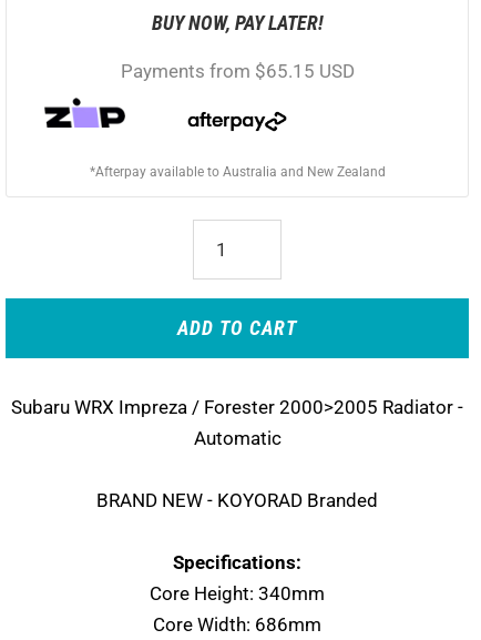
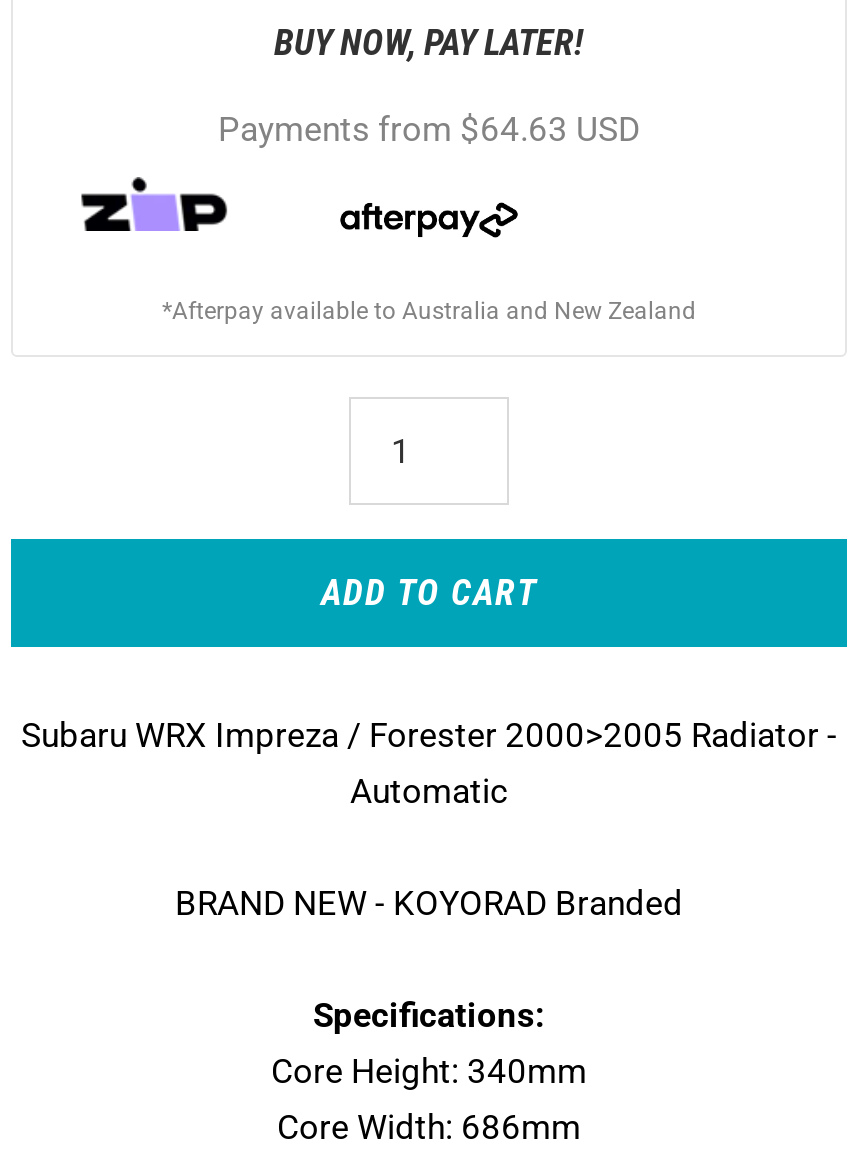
[120,60,354,82] Payments from $65.15 USD -> [218,109,640,149] Payments from $64.63 USD

